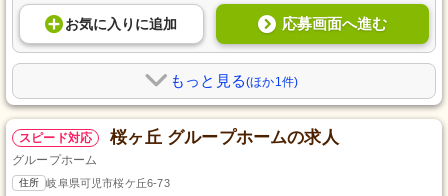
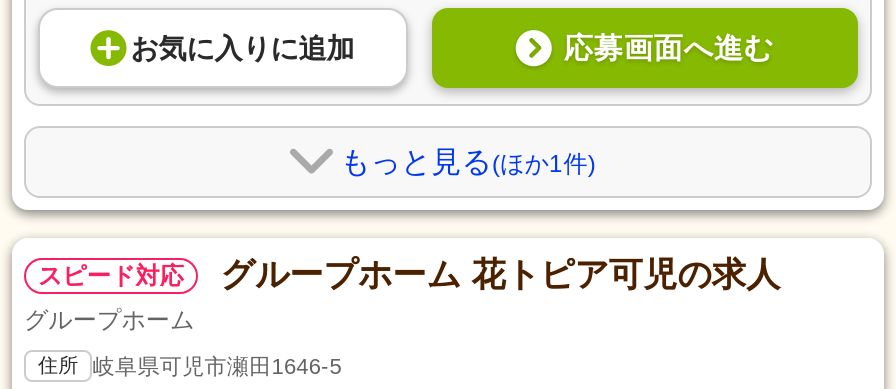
[110,128,339,147] 桜ヶ丘 グループホームの求人 -> [221,256,781,294] グループホーム 花トピア可児の求人
[46,177,170,189] 岐阜県可児市桜ケ丘6-73 -> [93,354,342,378] 岐阜県可児市瀬田1646-5

